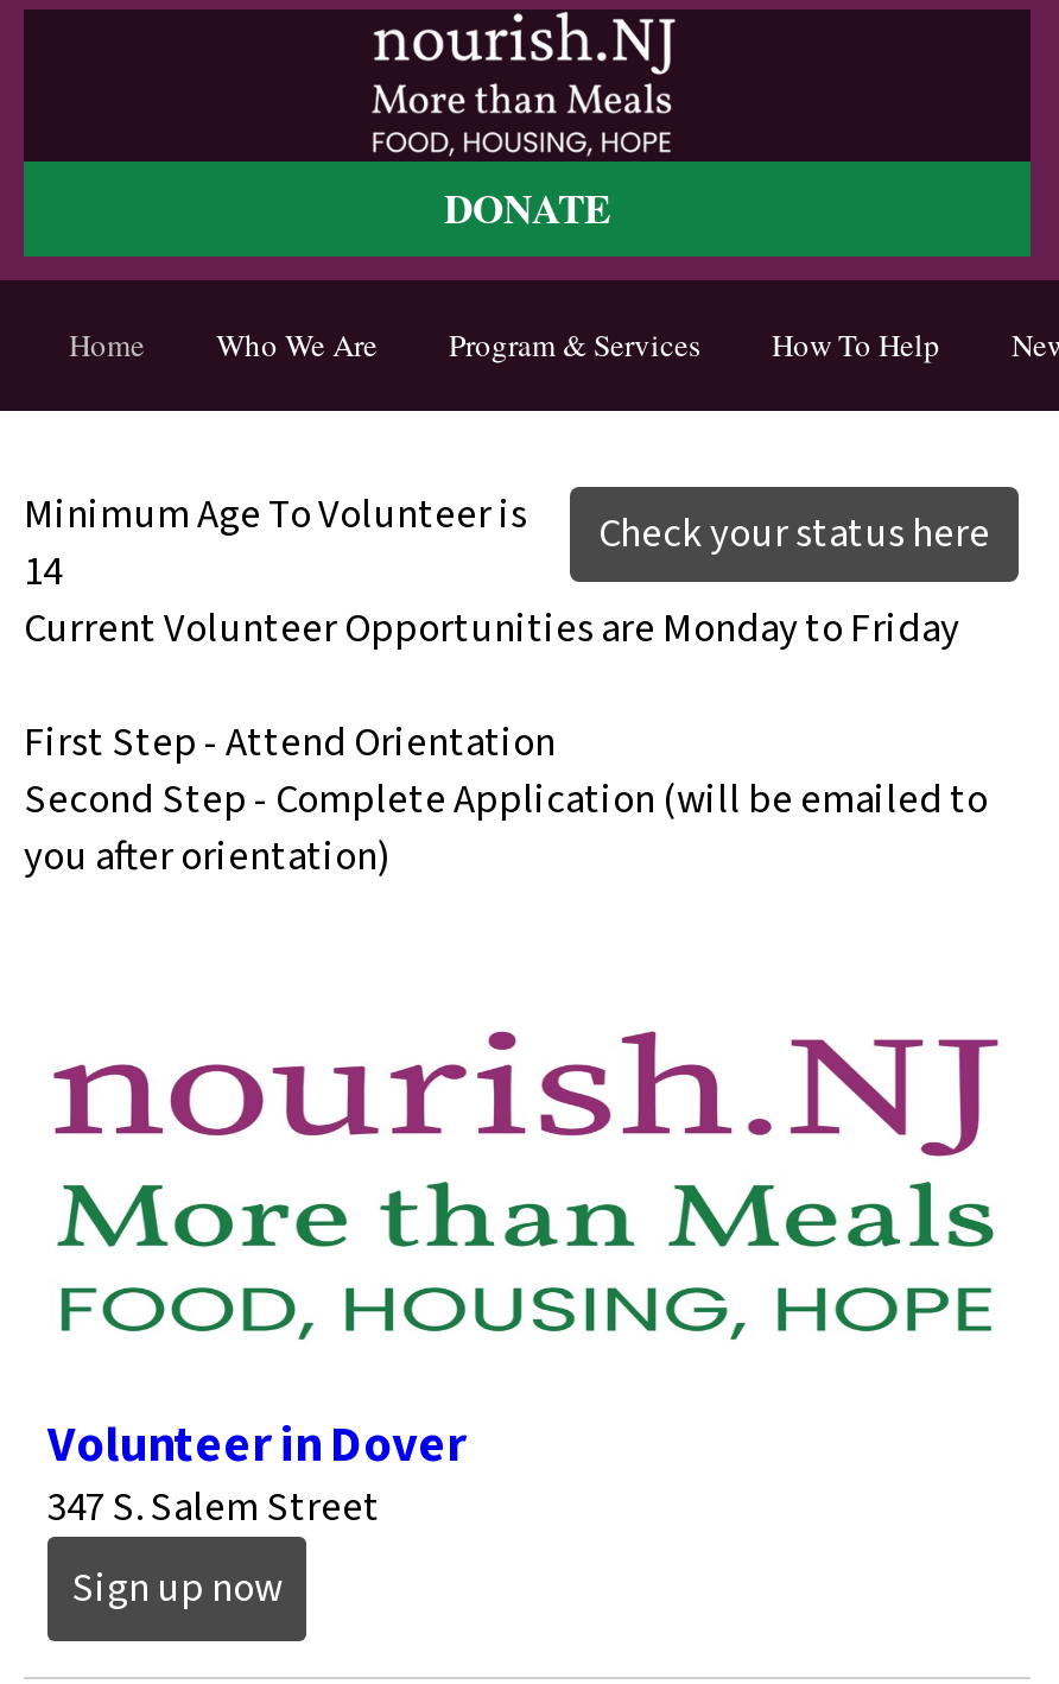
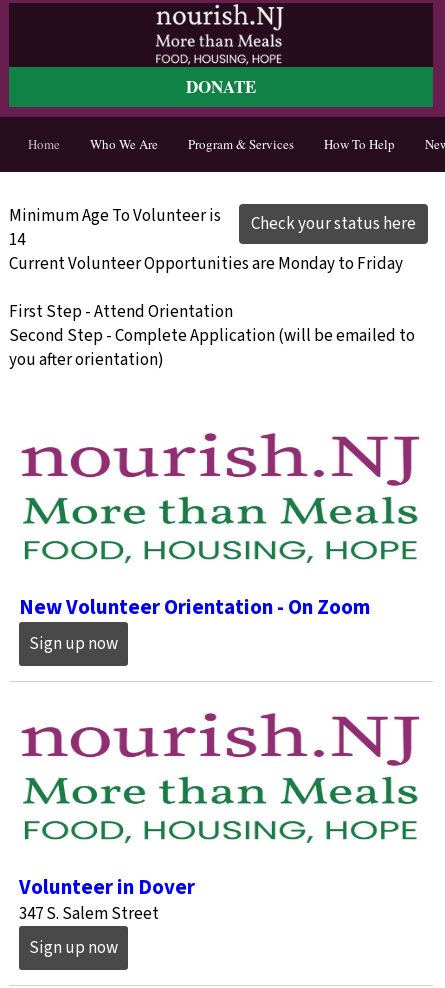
none -> [19,592,370,656] New Volunteer Orientation - On Zoom | Sign up now

